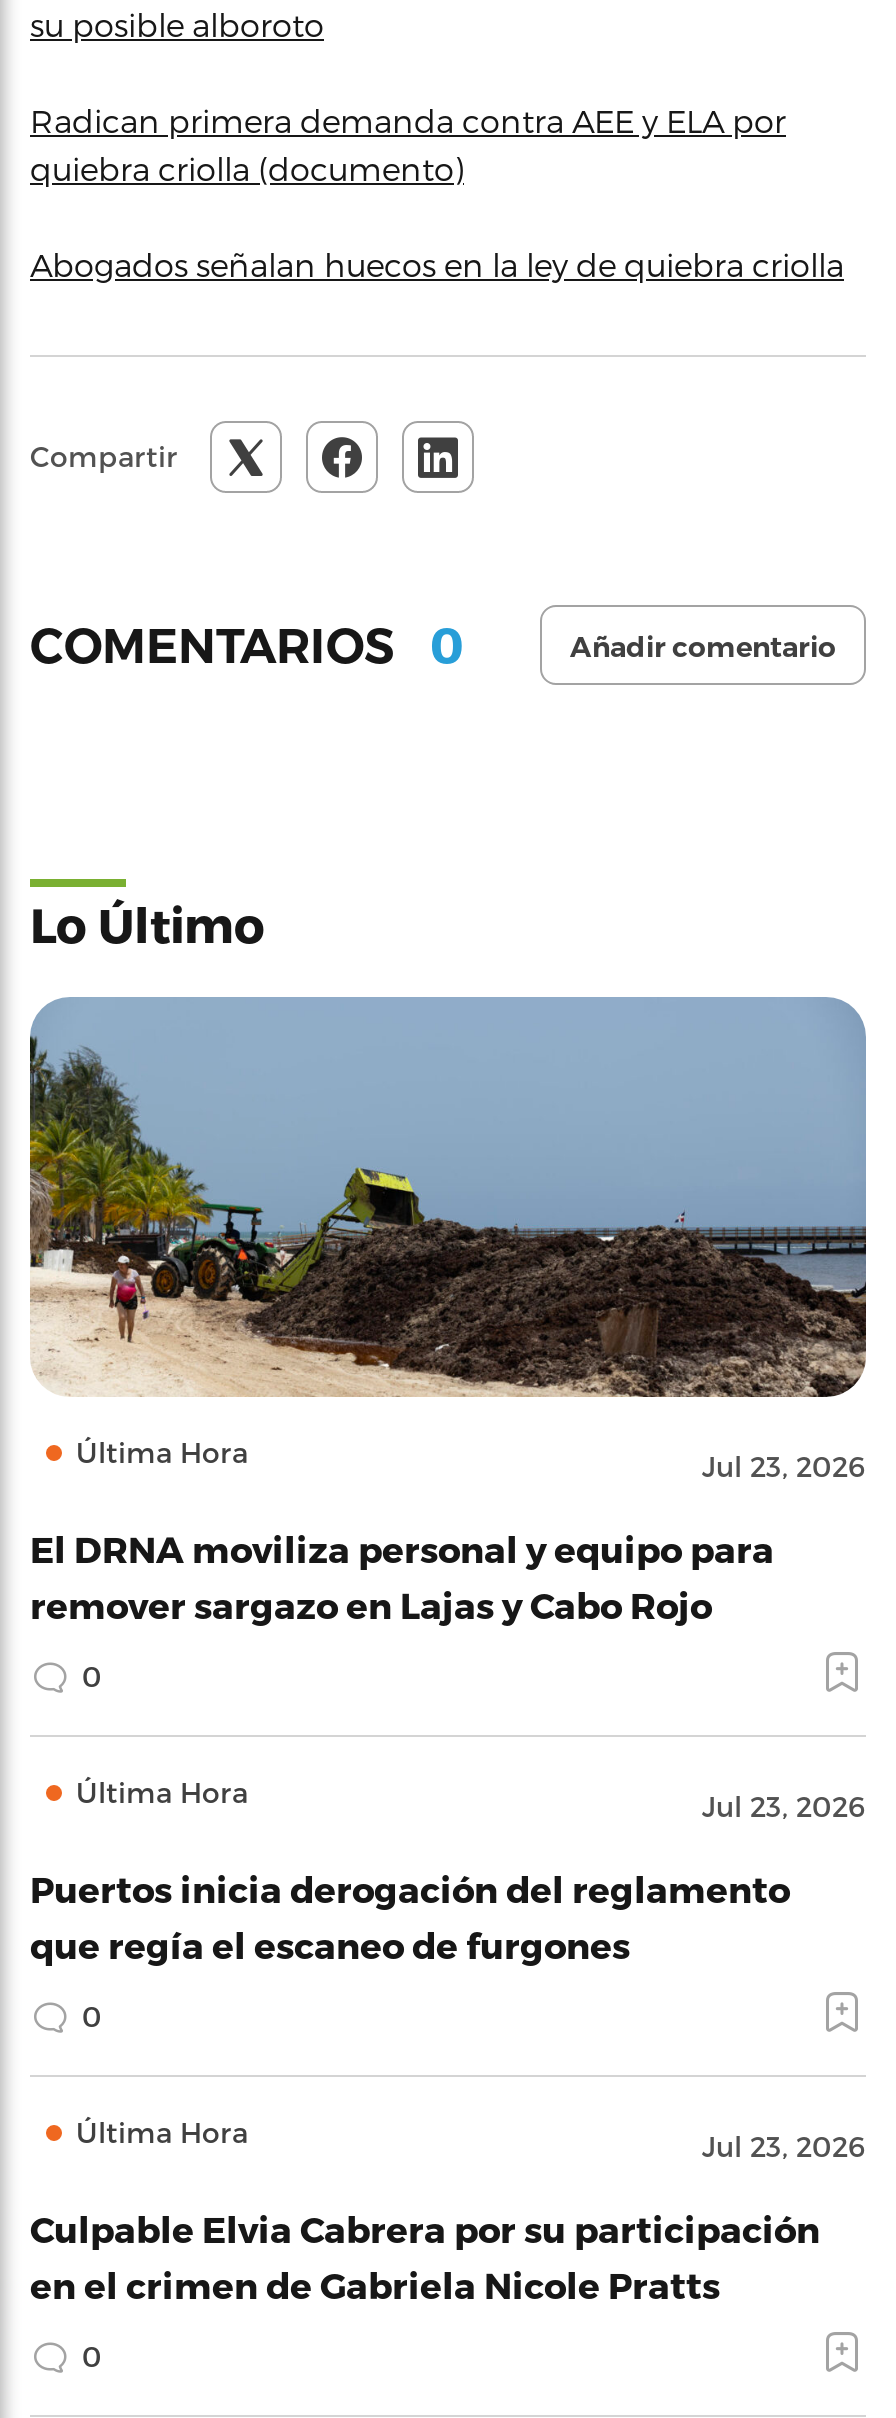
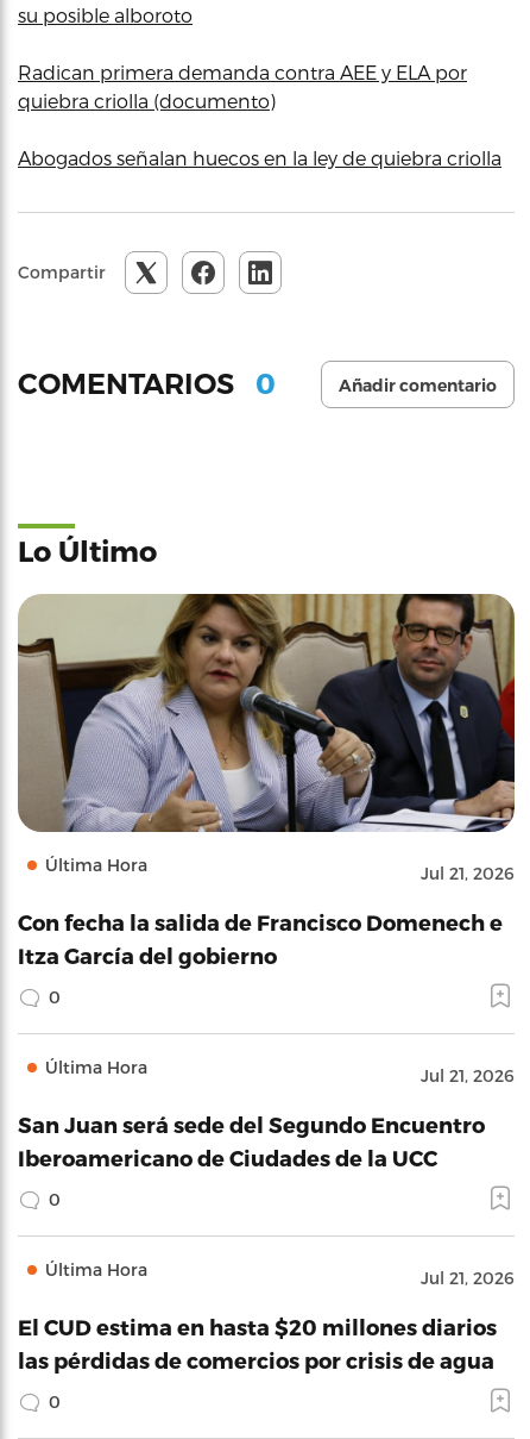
[28,996,868,1483] [image] | Jul 23, 2026 -> [18,593,516,883] [image] | Jul 21, 2026
[30,1527,774,1625] El DRNA moviliza personal y equipo para | remover sargazo en Lajas y Cabo Rojo -> [18,909,503,967] Con fecha la salida de Francisco Domenech e | Itza García del gobierno
[702,1789,866,1823] Jul 23, 2026 -> [421,1065,515,1085] Jul 21, 2026
[30,1867,790,1965] Puertos inicia derogación del reglamento | que regía el escaneo de furgones -> [18,1111,485,1170] San Juan será sede del Segundo Encuentro | Iberoamericano de Ciudades de la UCC
[702,2129,866,2163] Jul 23, 2026 -> [421,1267,515,1287] Jul 21, 2026
[30,2207,820,2305] Culpable Elvia Cabrera por su participación | en el crimen de Gabriela Nicole Pratts -> [18,1314,497,1372] El CUD estima en hasta $20 millones diarios | las pérdidas de comercios por crisis de agua

